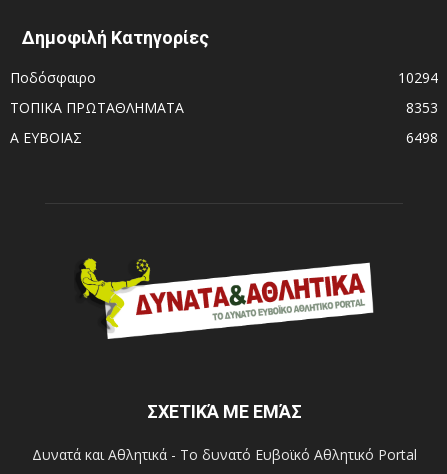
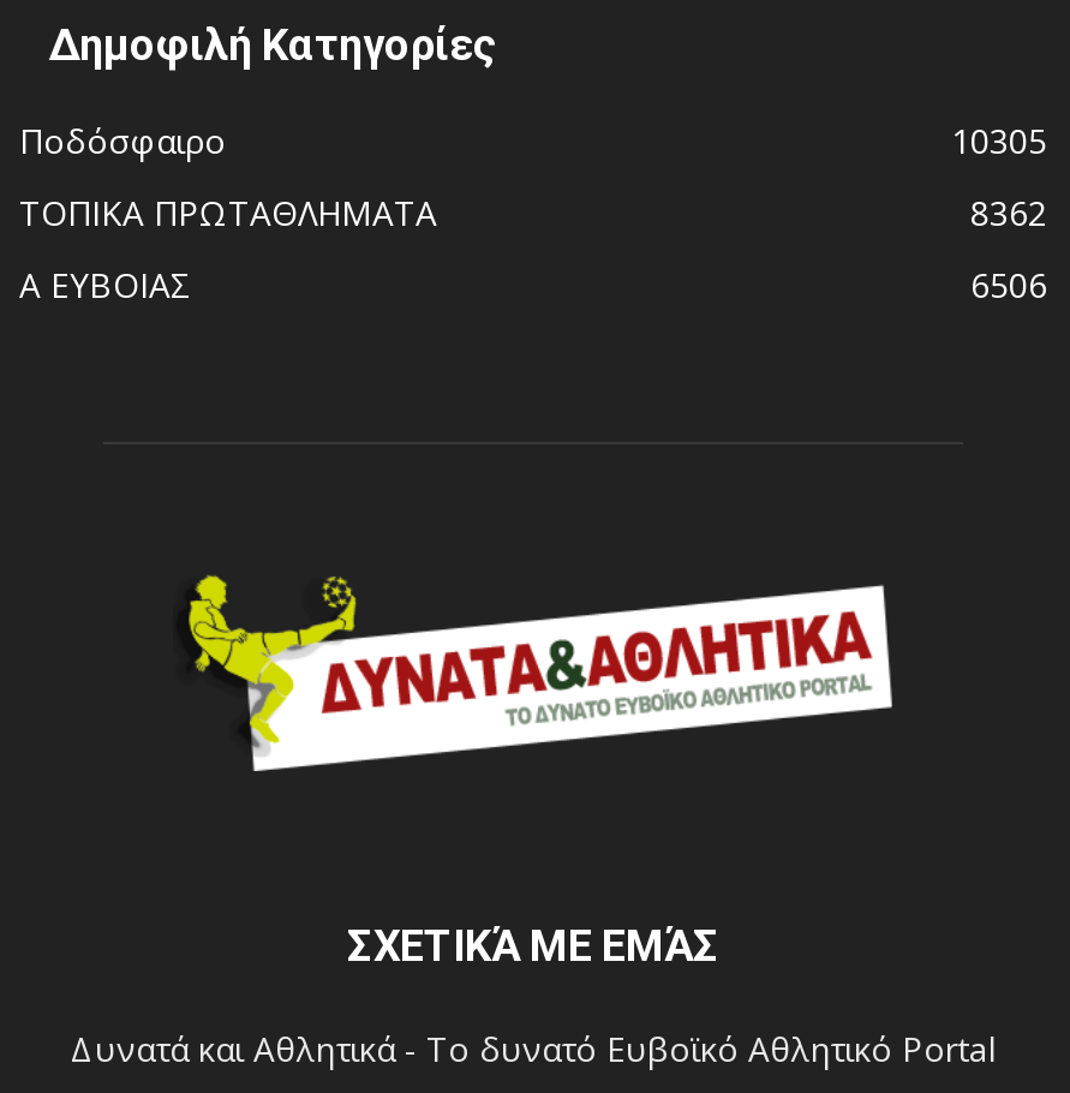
[398,68,438,87] 10294 -> [951,117,1047,163] 10305
[406,98,438,117] 8353 -> [970,190,1047,235] 8362
[406,128,438,147] 6498 -> [970,262,1047,307] 6506

